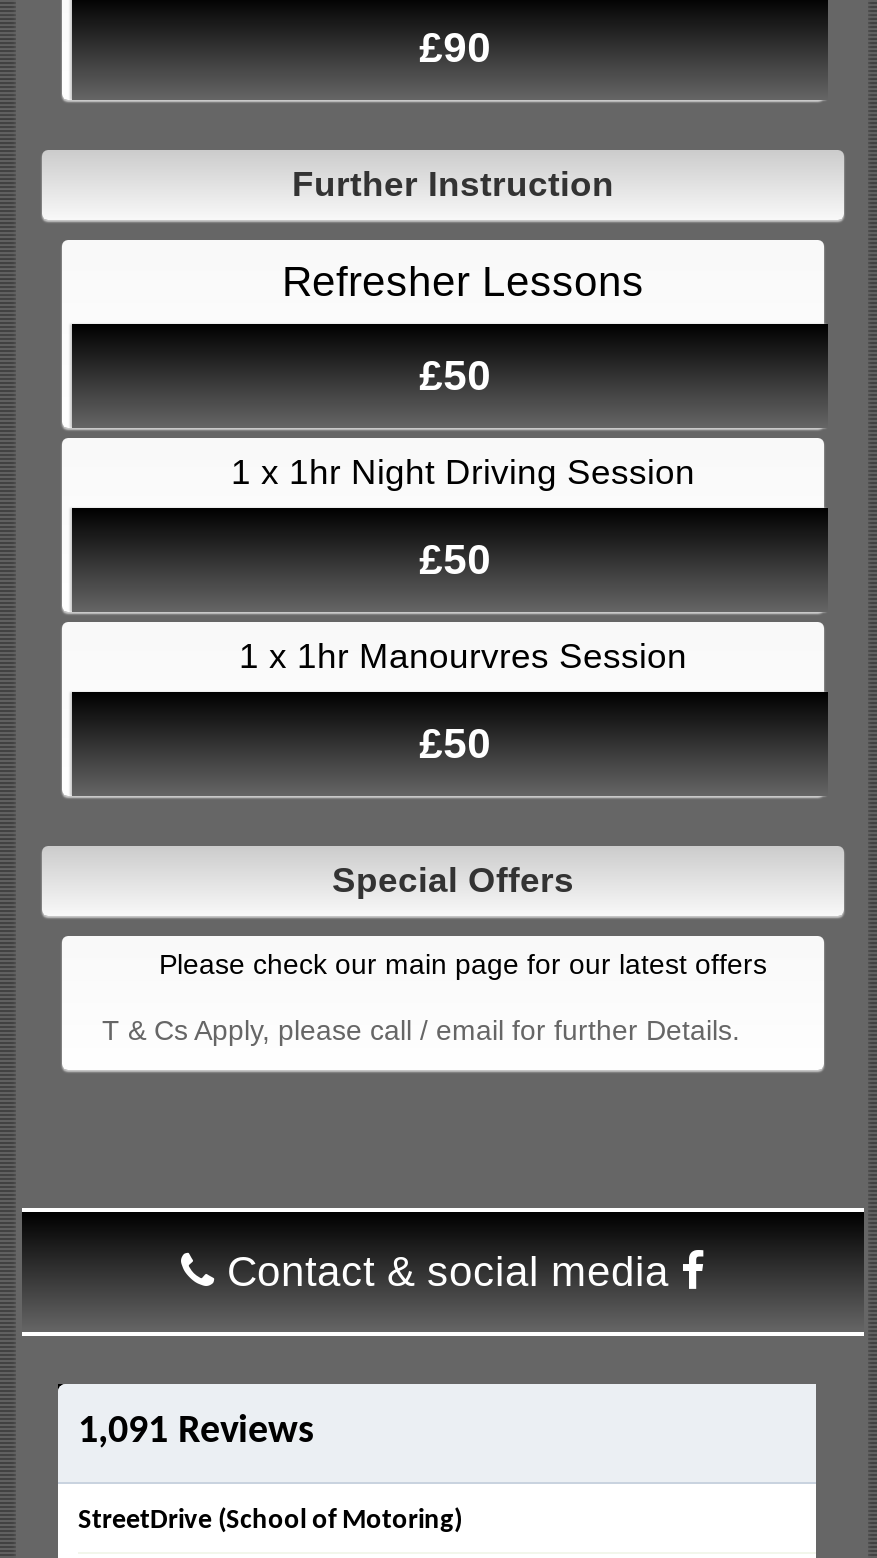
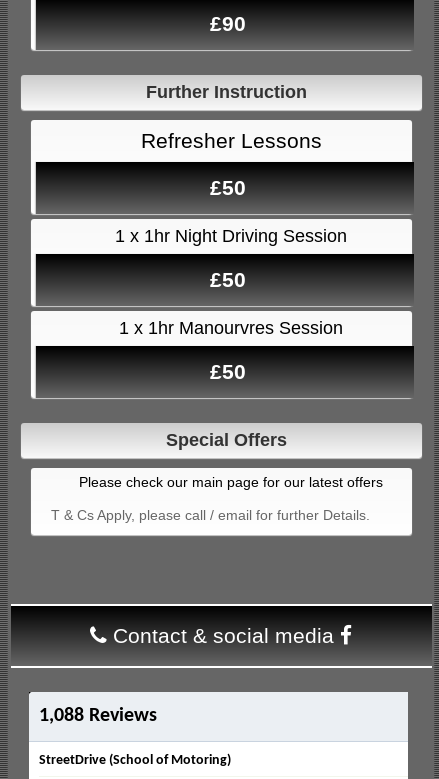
[78,1413,314,1453] 1,091 Reviews -> [39,706,157,726] 1,088 Reviews

